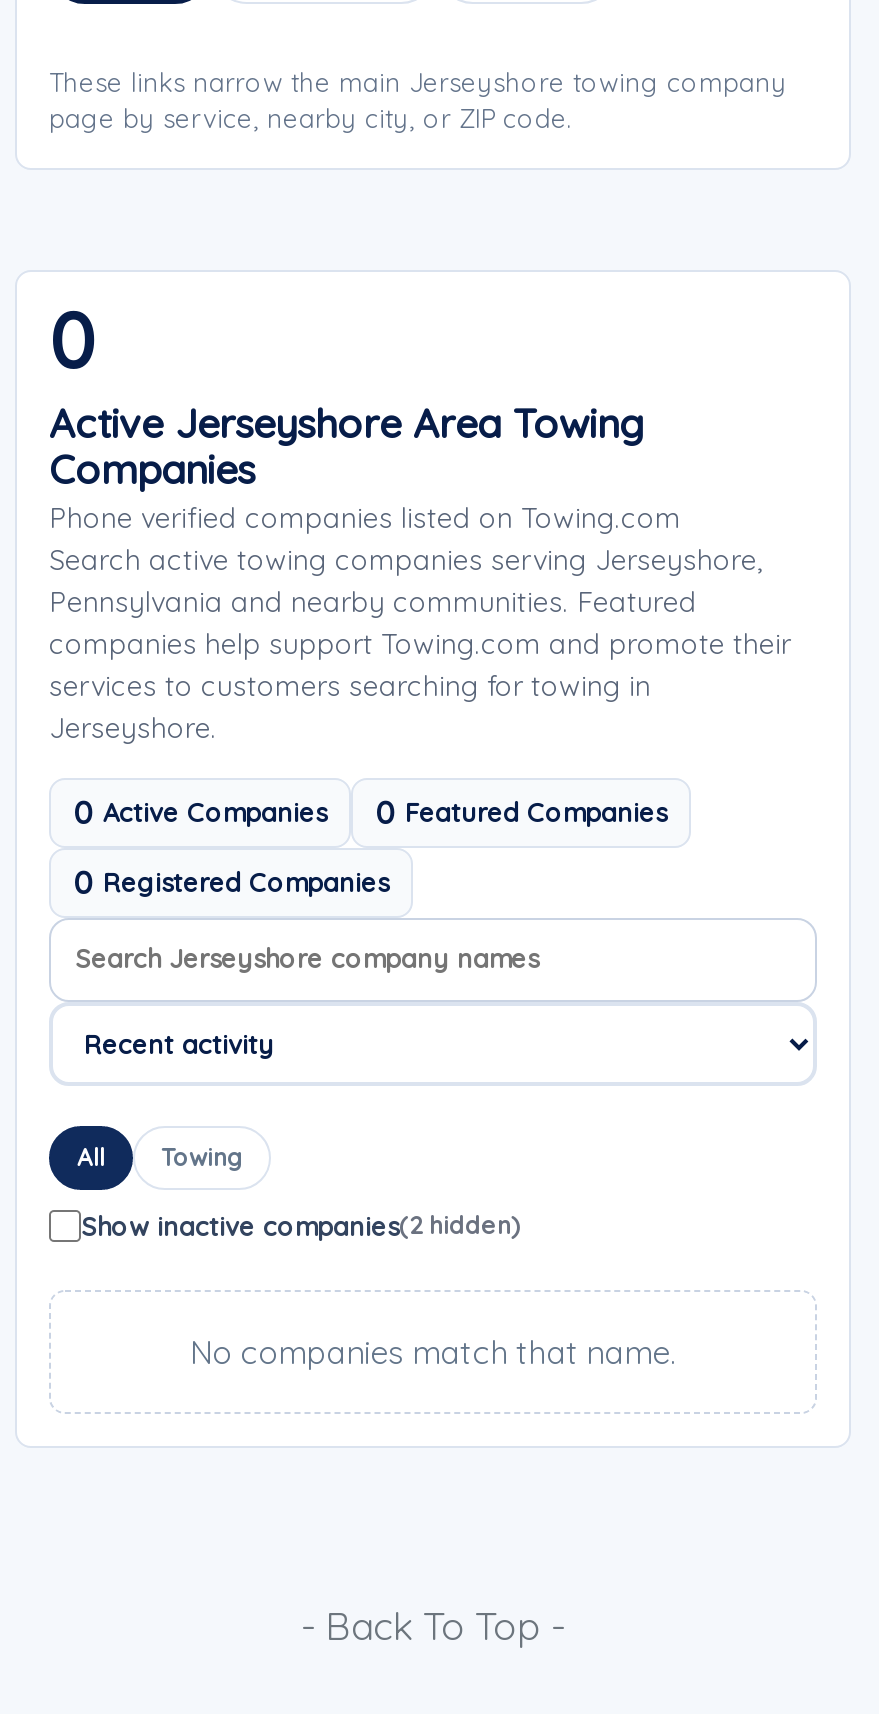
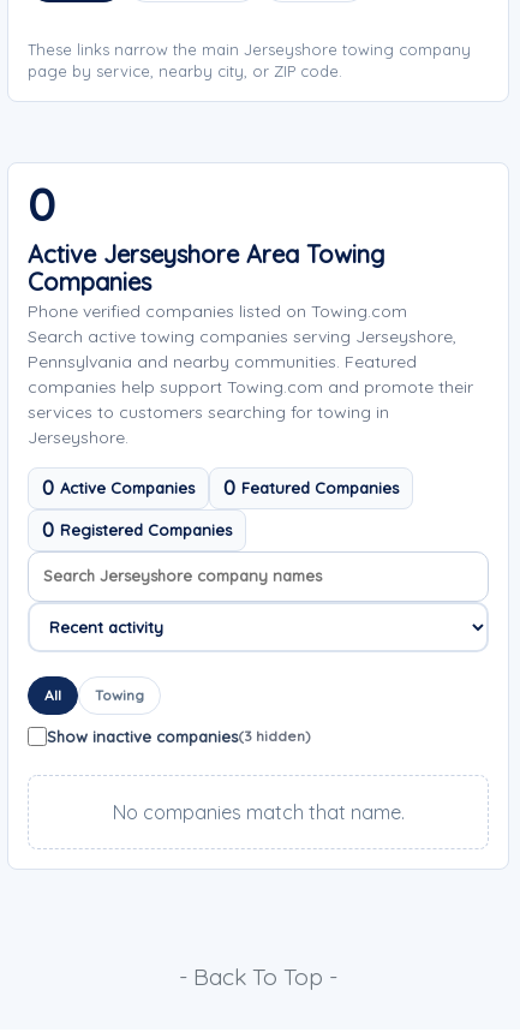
[81,1210,521,1242] Show inactive companies(2 hidden) -> [47,727,311,746] Show inactive companies(3 hidden)

